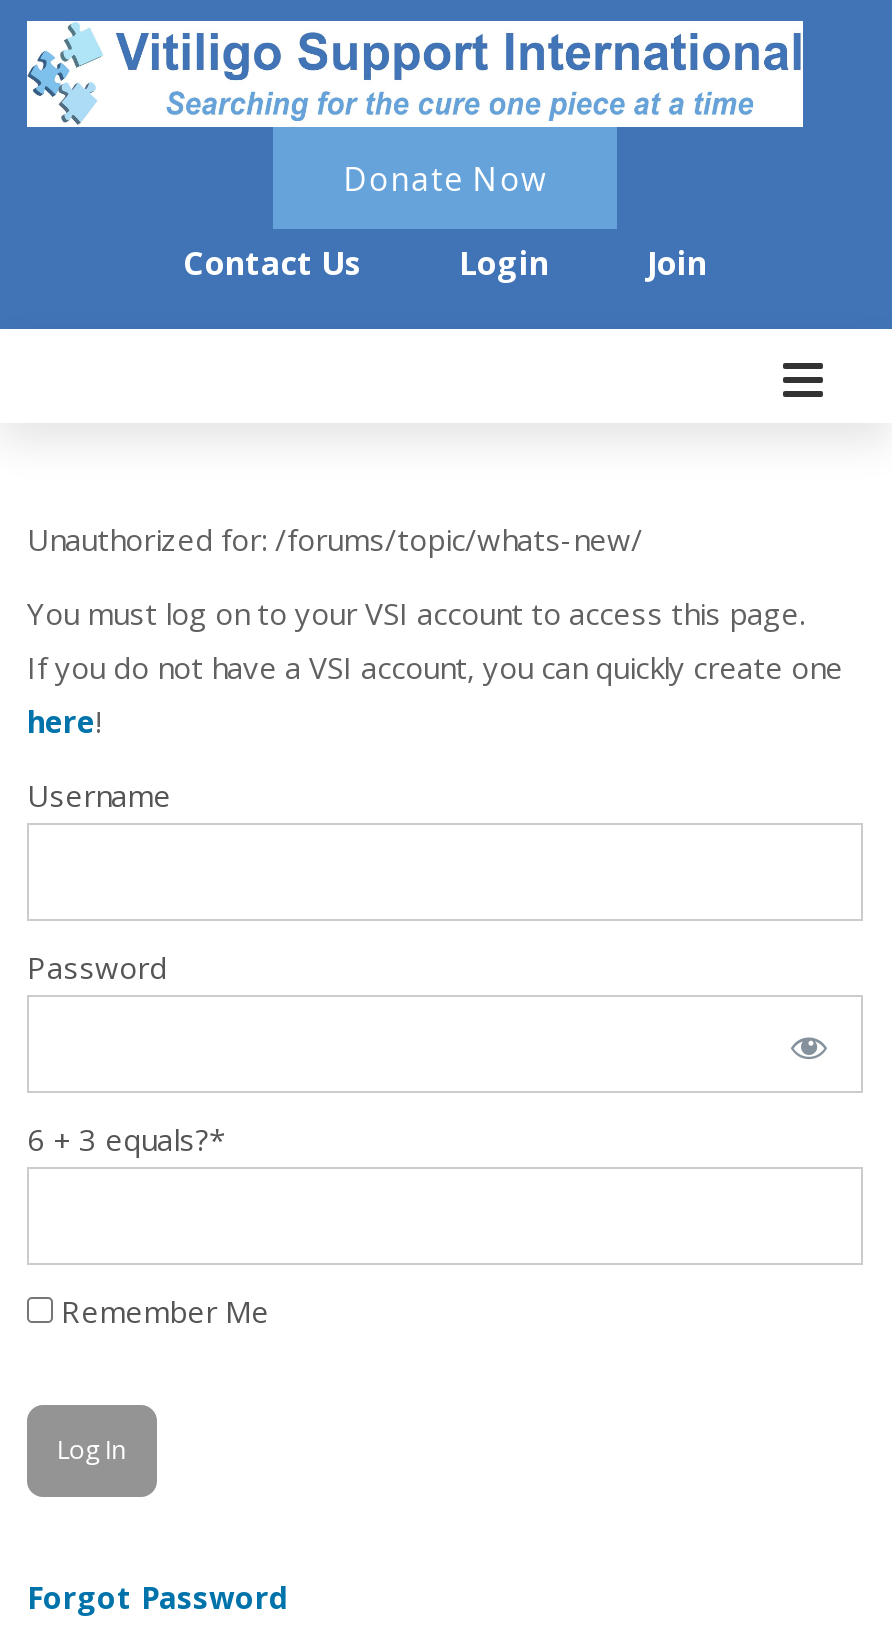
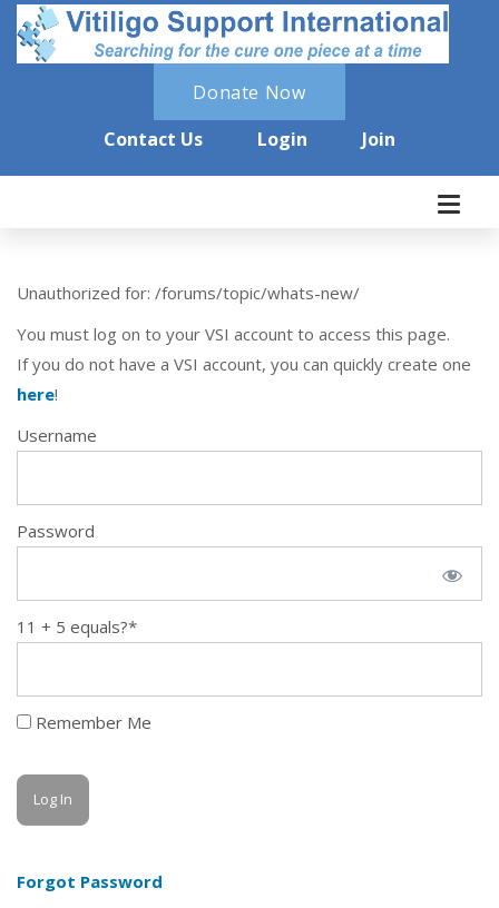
[27,1119,225,1159] 6 + 3 equals?* -> [17,615,137,637] 11 + 5 equals?*

